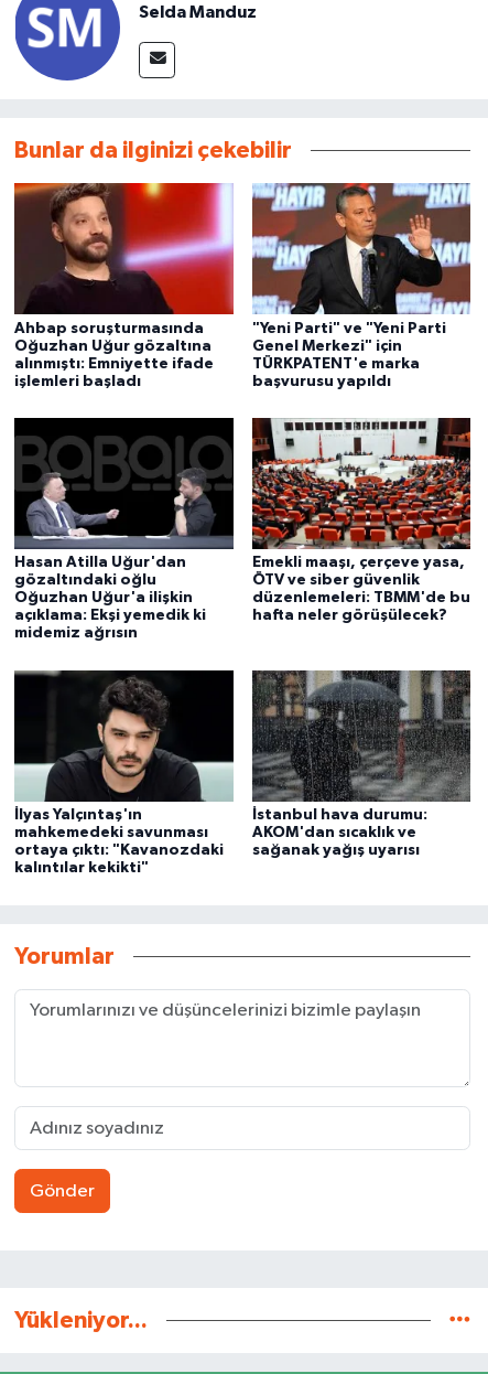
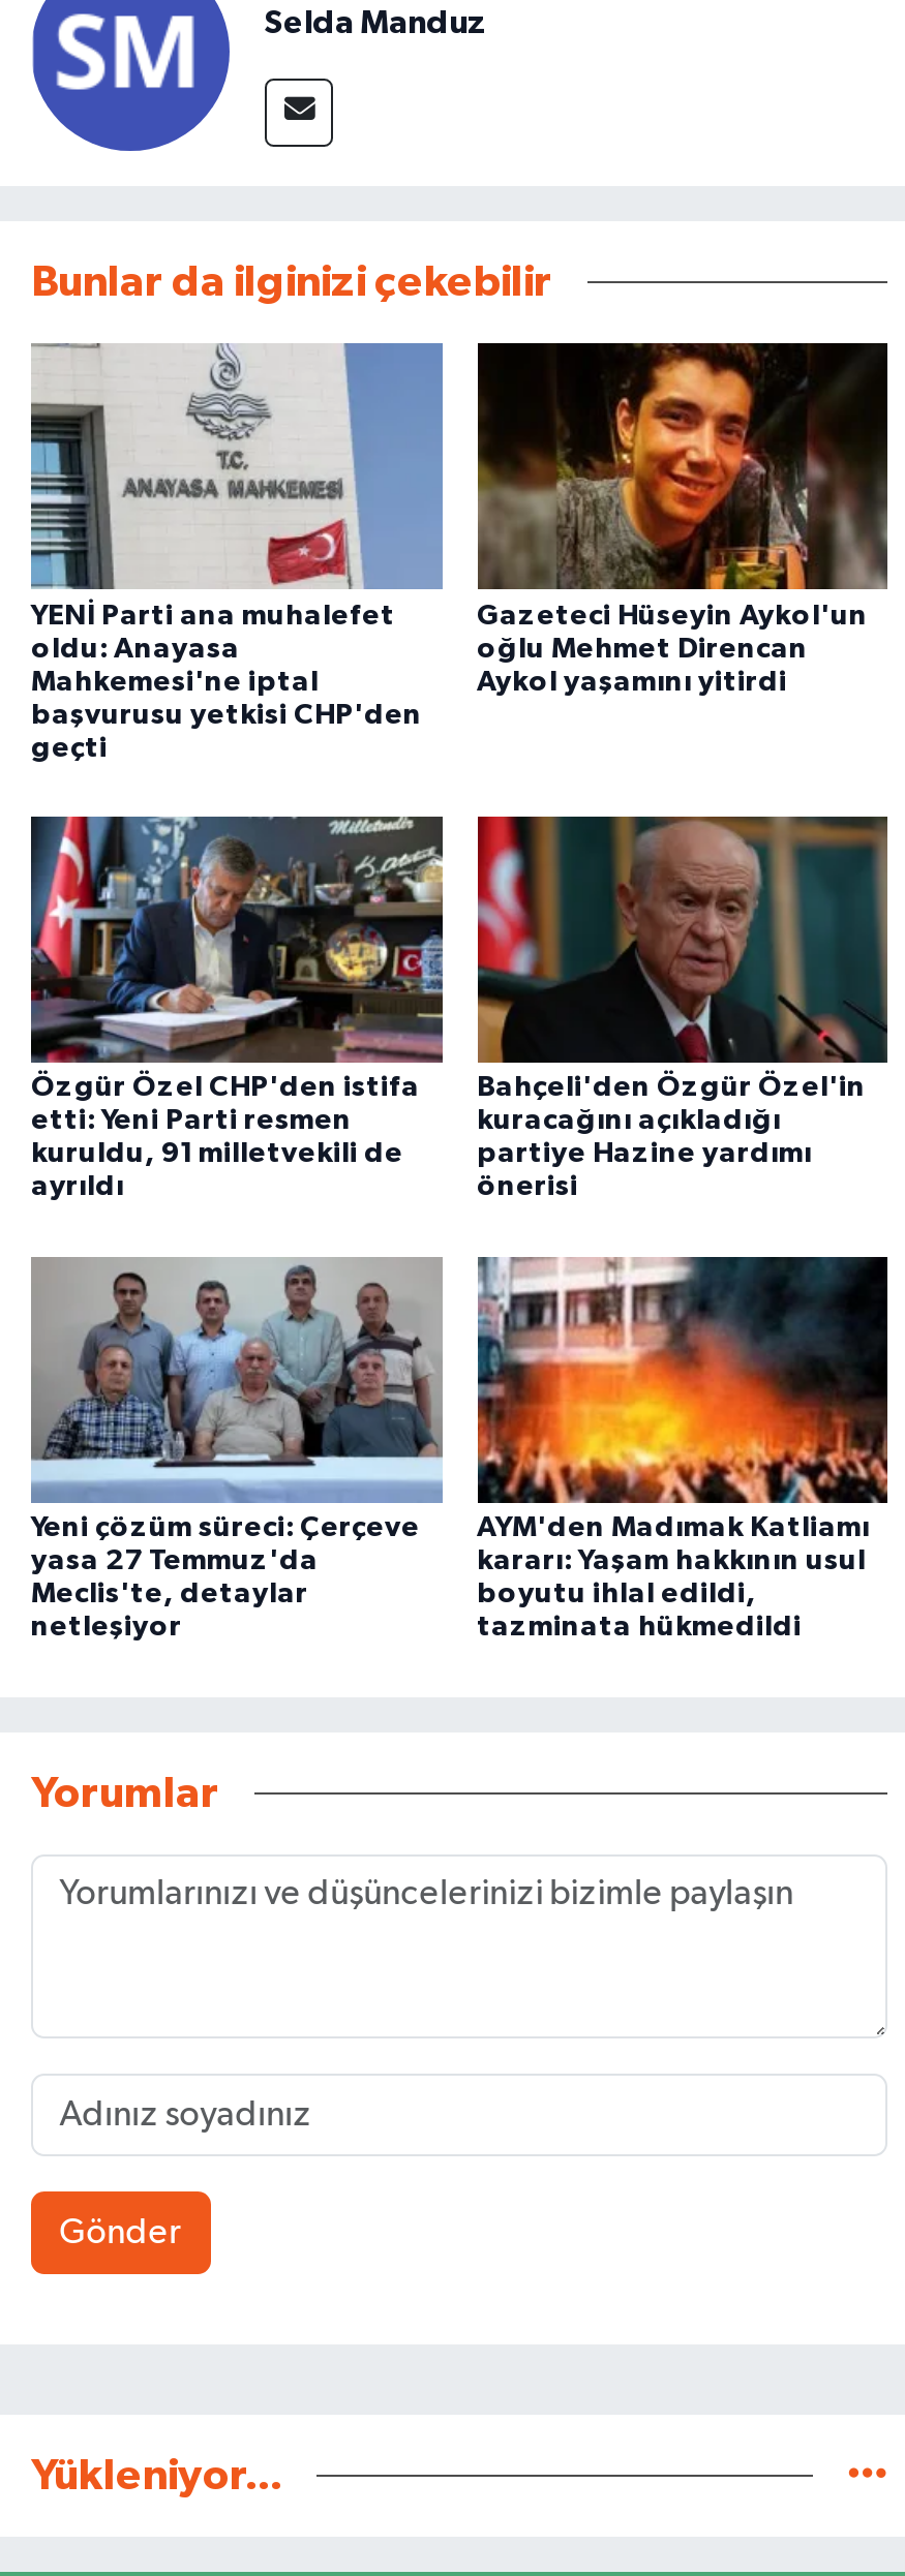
[13,182,235,389] [image] | Ahbap soruşturmasında | Oğuzhan Uğur gözaltına | alınmıştı: Emniyette ifade | işlemleri başladı -> [29,341,445,762] [image] | YENİ Parti ana muhalefet | oldu: Anayasa | Mahkemesi'ne iptal | başvurusu yetkisi CHP'den | geçti
[251,182,470,389] [image] | "Yeni Parti" ve "Yeni Parti | Genel Merkezi" için | TÜRKPATENT'e marka | başvurusu yapıldı -> [476,341,889,696] [image] | Gazeteci Hüseyin Aykol'un | oğlu Mehmet Direncan | Aykol yaşamını yitirdi
[13,417,235,641] [image] | Hasan Atilla Uğur'dan | gözaltındaki oğlu | Oğuzhan Uğur'a ilişkin | açıklama: Ekşi yemedik ki | midemiz ağrısın -> [29,784,445,1202] [image] | Özgür Özel CHP'den istifa | etti: Yeni Parti resmen | kuruldu, 91 milletvekili de | ayrıldı
[251,417,471,623] [image] | Emekli maaşı, çerçeve yasa, | ÖTV ve siber güvenlik | düzenlemeleri: TBMM'de bu | hafta neler görüşülecek? -> [476,784,889,1202] [image] | Bahçeli'den Özgür Özel'in | kuracağını açıkladığı | partiye Hazine yardımı | önerisi
[14,669,234,876] [image] | İlyas Yalçıntaş'ın | mahkemedeki savunması | ortaya çıktı: "Kavanozdaki | kalıntılar kekikti" -> [31,1257,443,1642] [image] | Yeni çözüm süreci: Çerçeve | yasa 27 Temmuz'da | Meclis'te, detaylar | netleşiyor
[251,669,471,858] [image] | İstanbul hava durumu: | AKOM'dan sıcaklık ve | sağanak yağış uyarısı -> [476,1255,889,1642] [image] | AYM'den Madımak Katliamı | kararı: Yaşam hakkının usul | boyutu ihlal edildi, | tazminata hükmedildi

